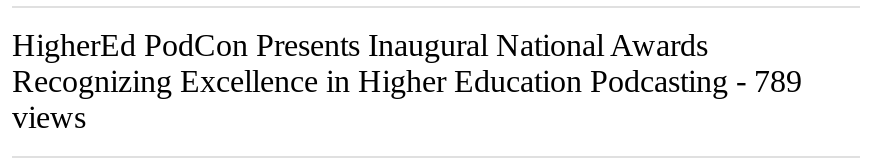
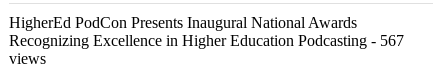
[12,64,802,98] Recognizing Excellence in Higher Education Podcasting - 789 -> [9,32,404,49] Recognizing Excellence in Higher Education Podcasting - 567

